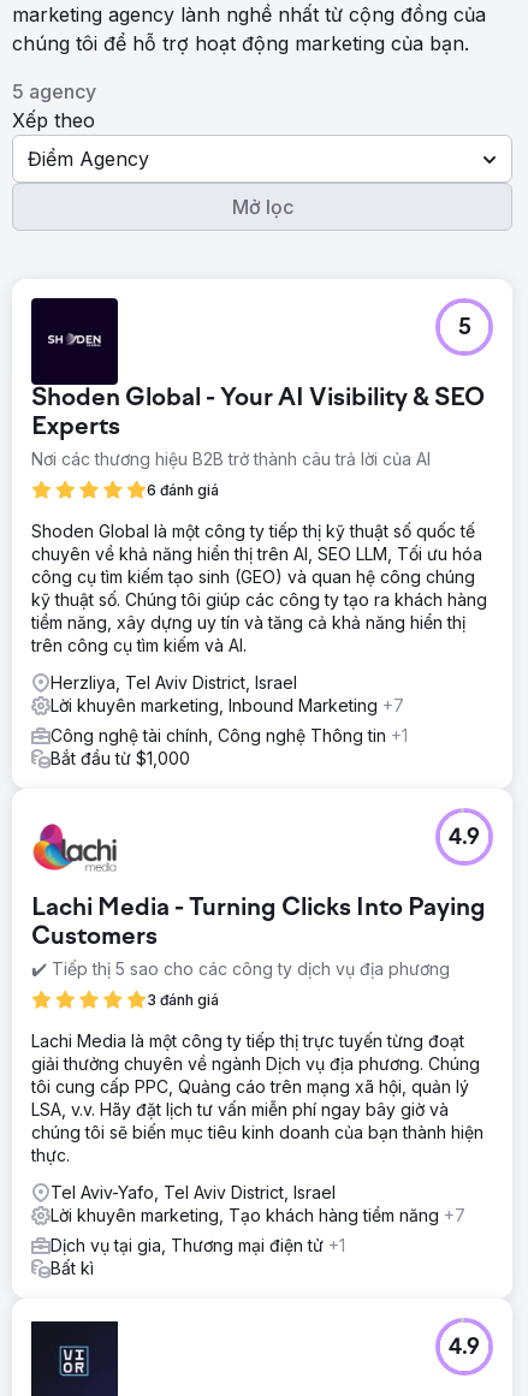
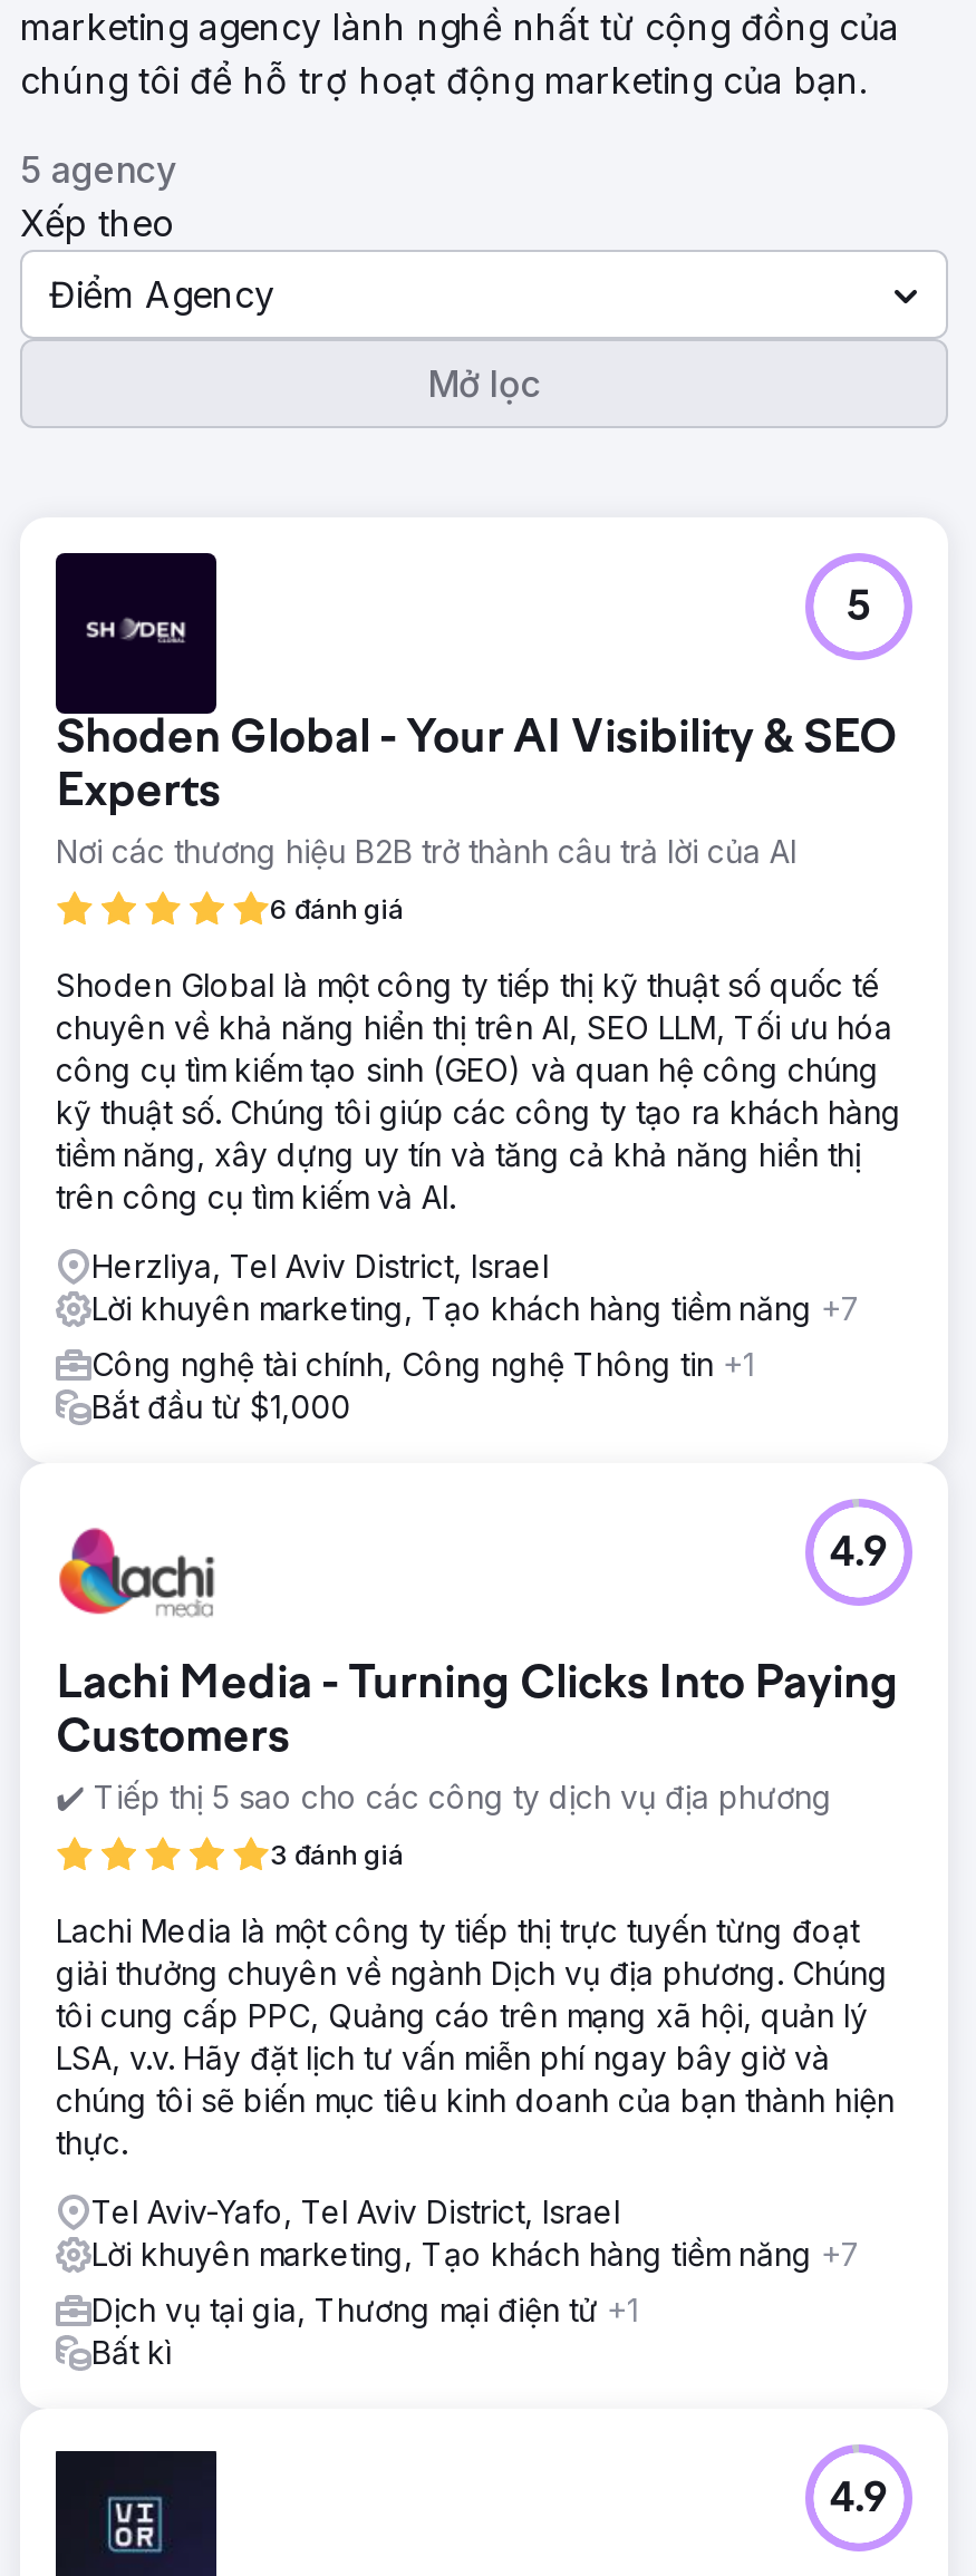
[51,695,404,715] Lời khuyên marketing, Inbound Marketing +7 -> [91,1289,861,1327] Lời khuyên marketing, Tạo khách hàng tiềm năng +7

